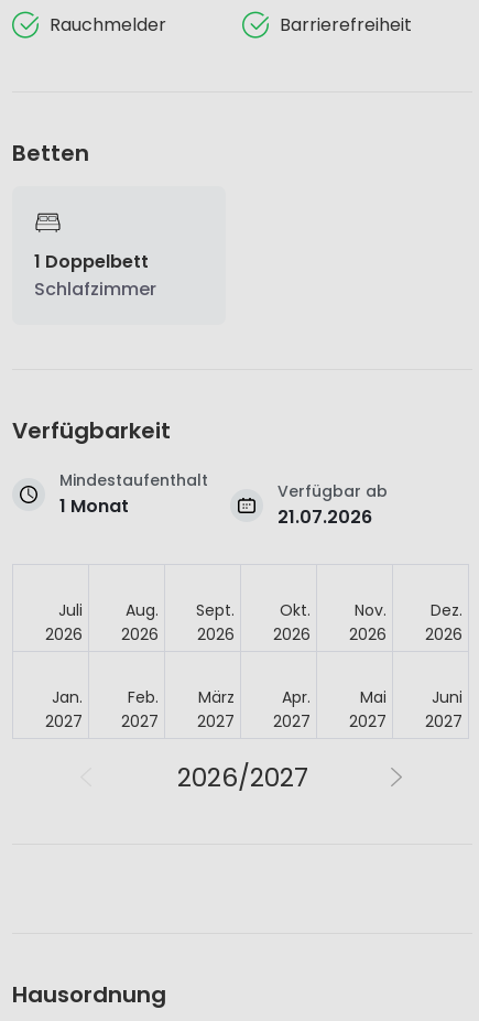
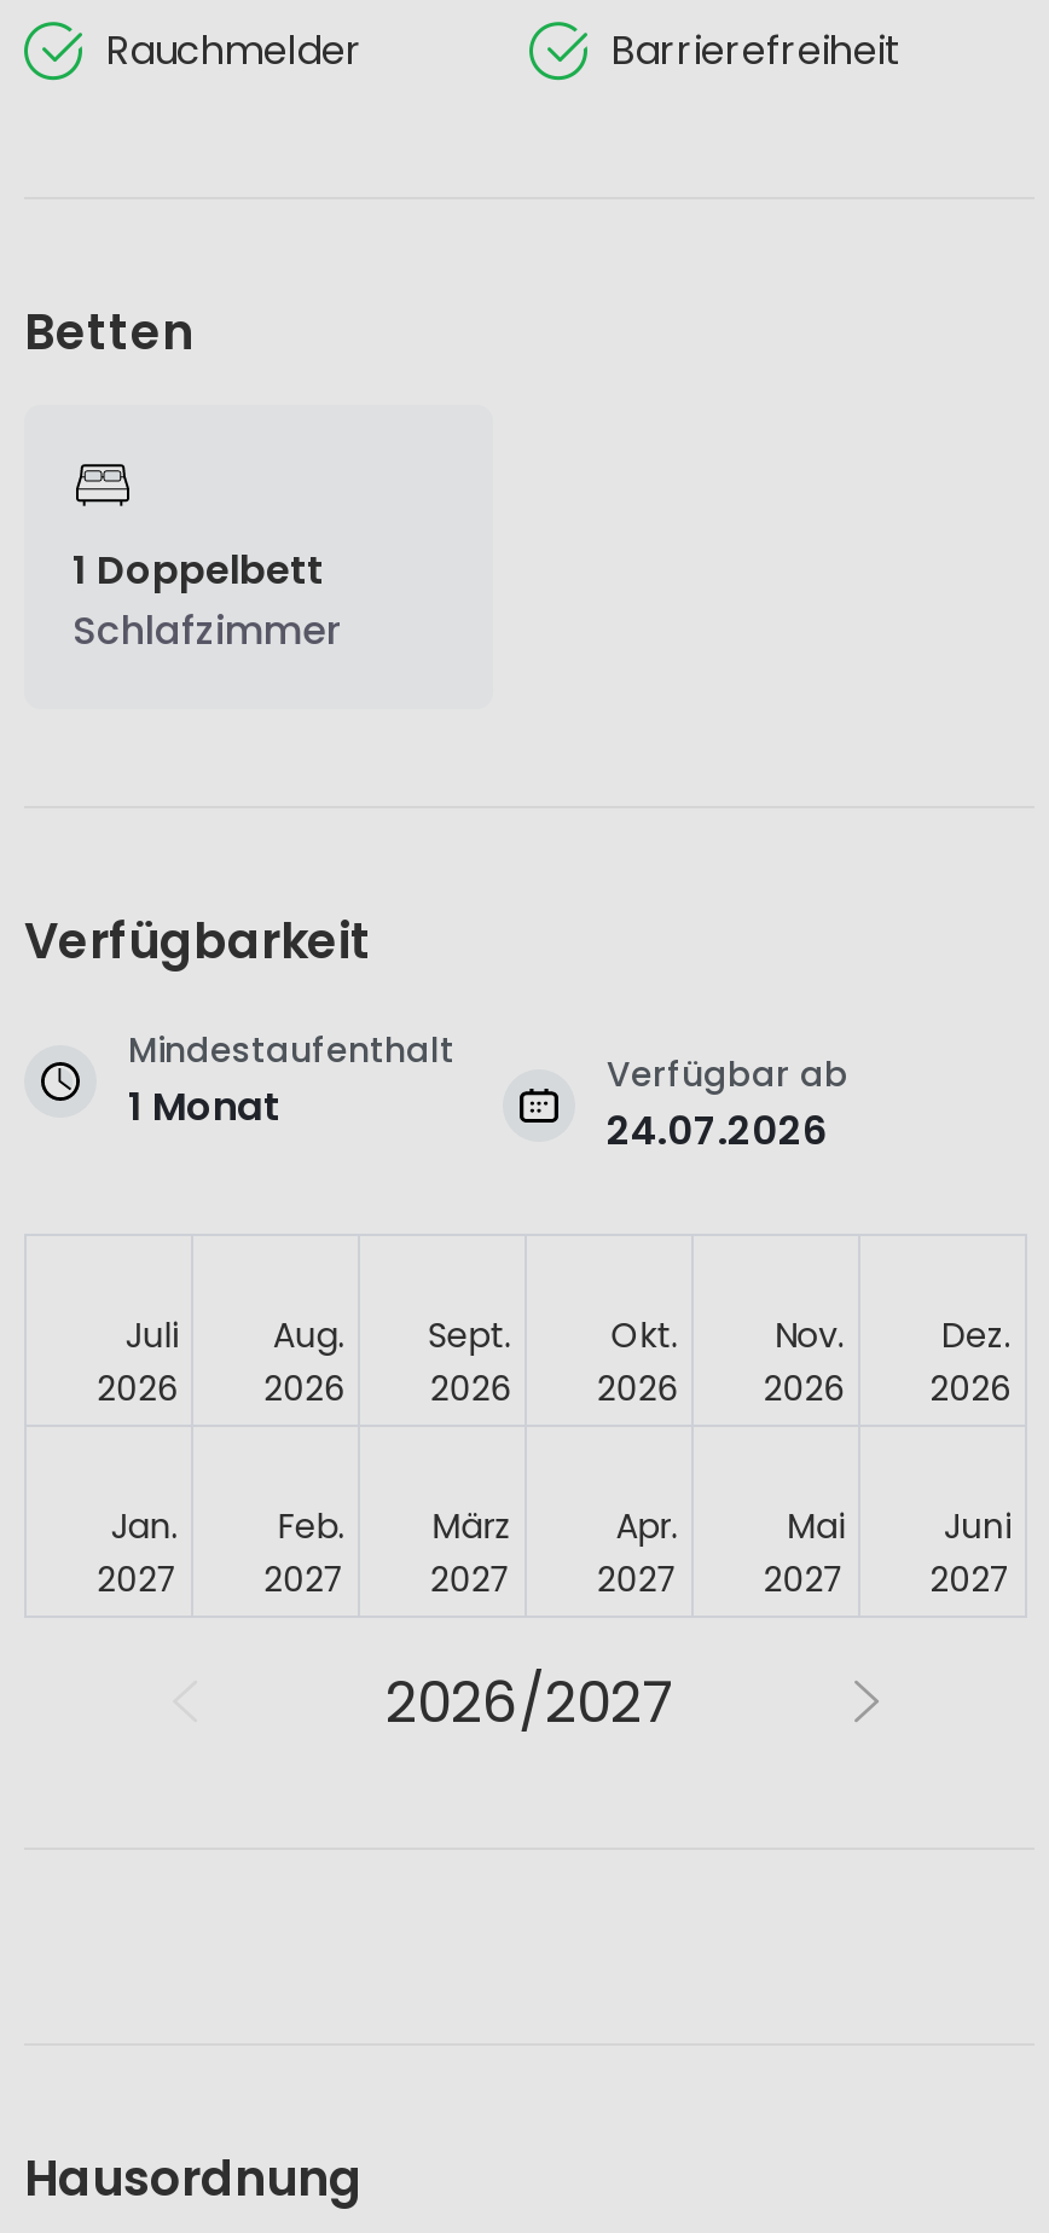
[277,504,372,530] 21.07.2026 -> [607,1103,827,1159] 24.07.2026

